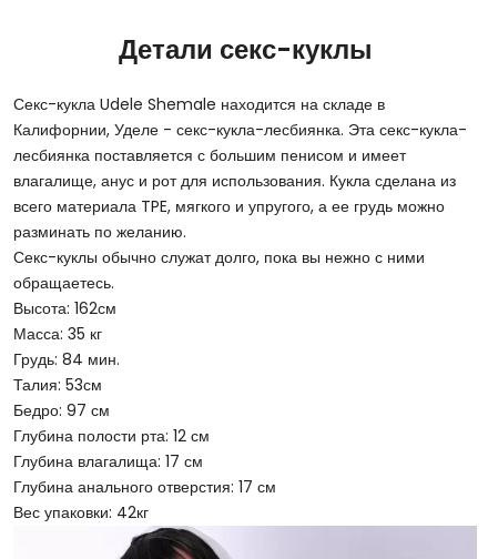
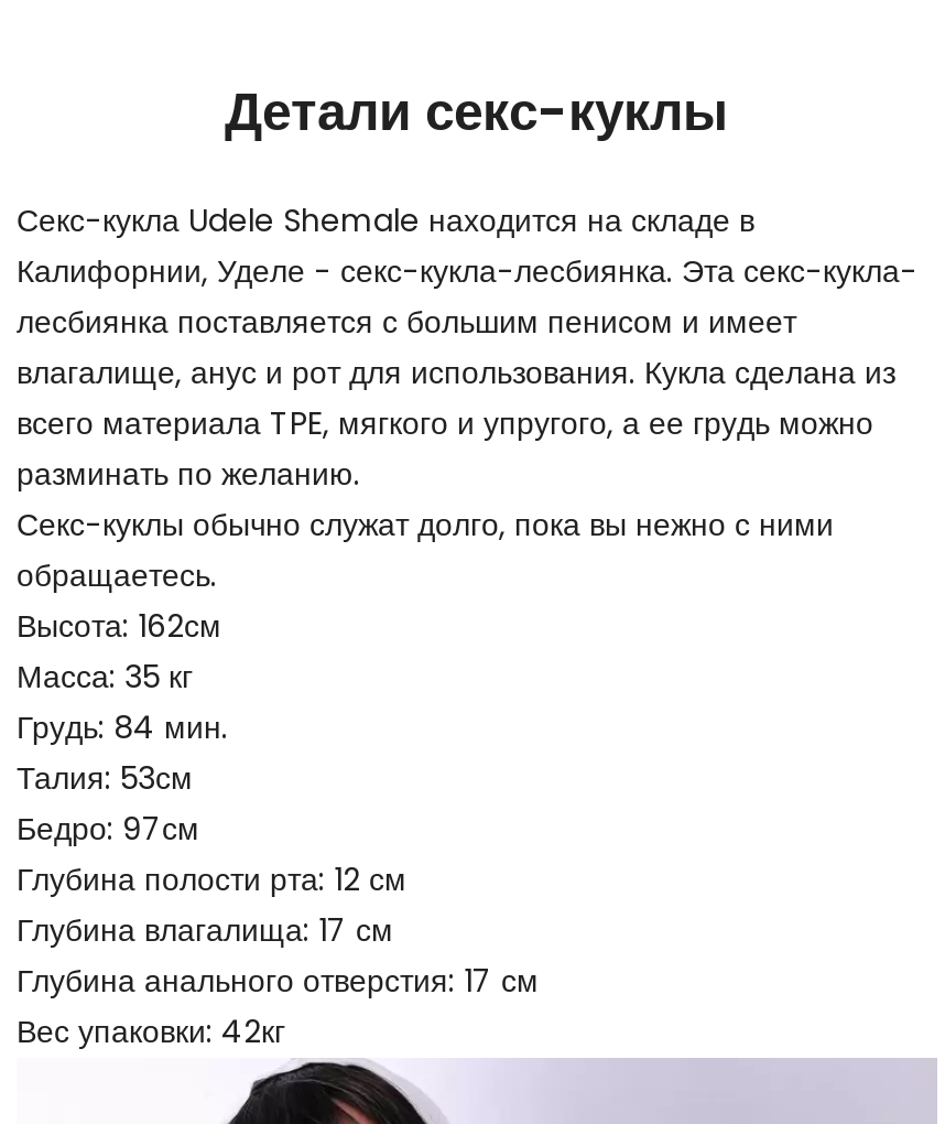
[13,400,110,422] Бедро: 97 см -> [17,807,199,851] Бедро: 97см

